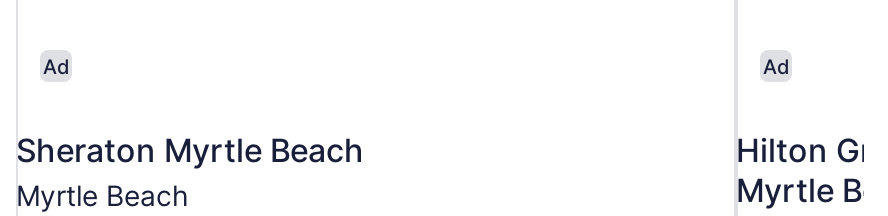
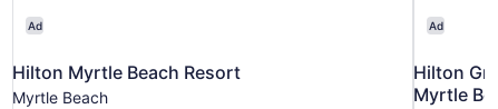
[16,130,364,170] Sheraton Myrtle Beach -> [12,61,241,83] Hilton Myrtle Beach Resort

